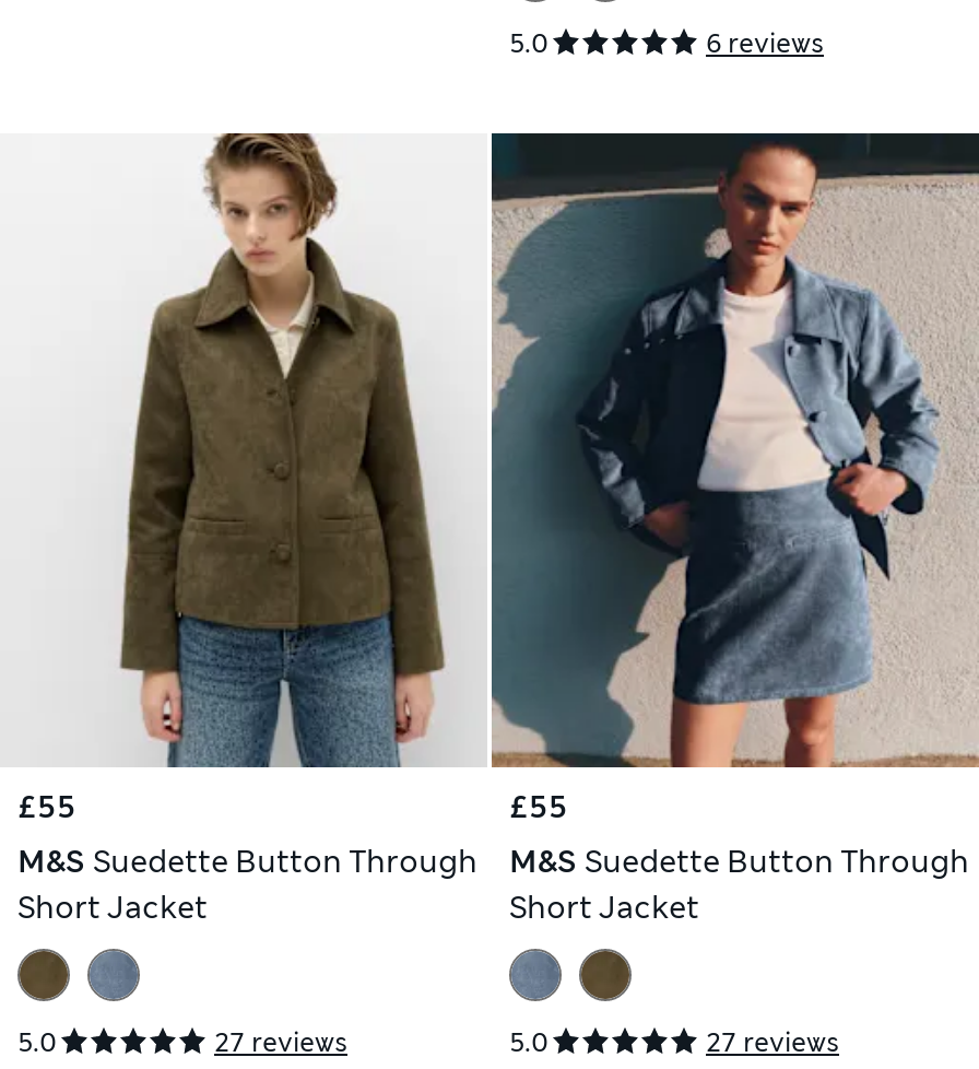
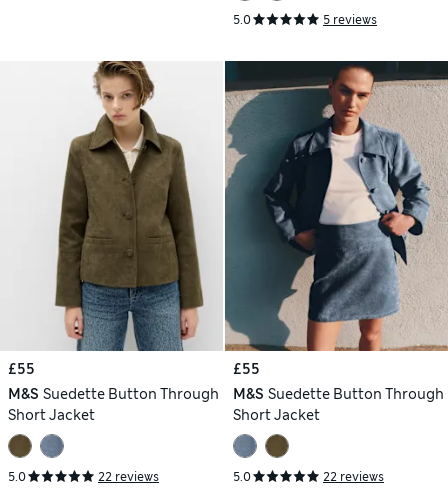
[706,26,824,61] 6 reviews -> [323,12,377,28] 5 reviews
[214,1024,347,1059] 27 reviews -> [98,468,159,484] 22 reviews
[706,1024,839,1059] 27 reviews -> [323,468,384,484] 22 reviews

